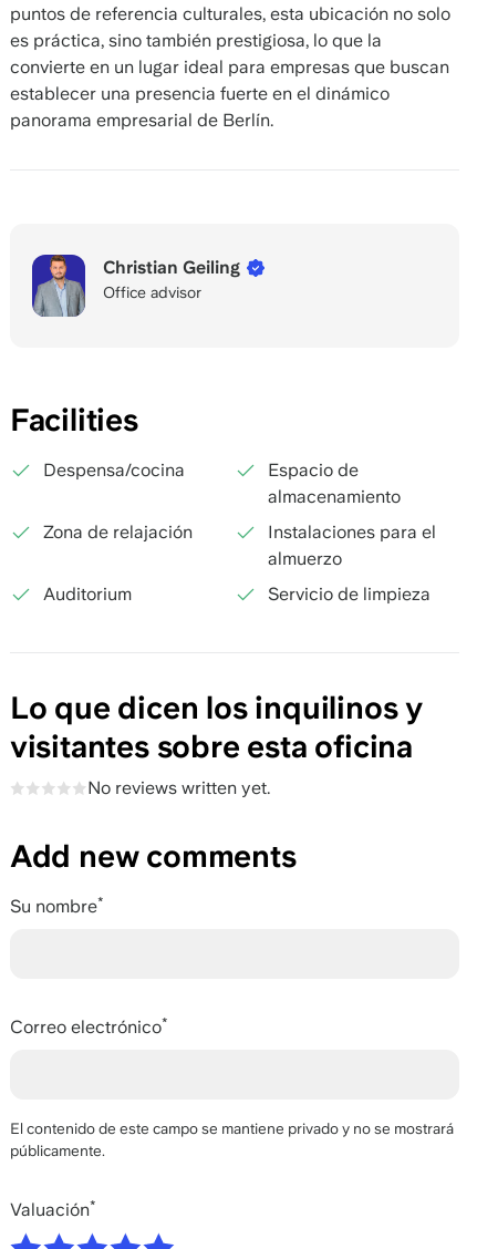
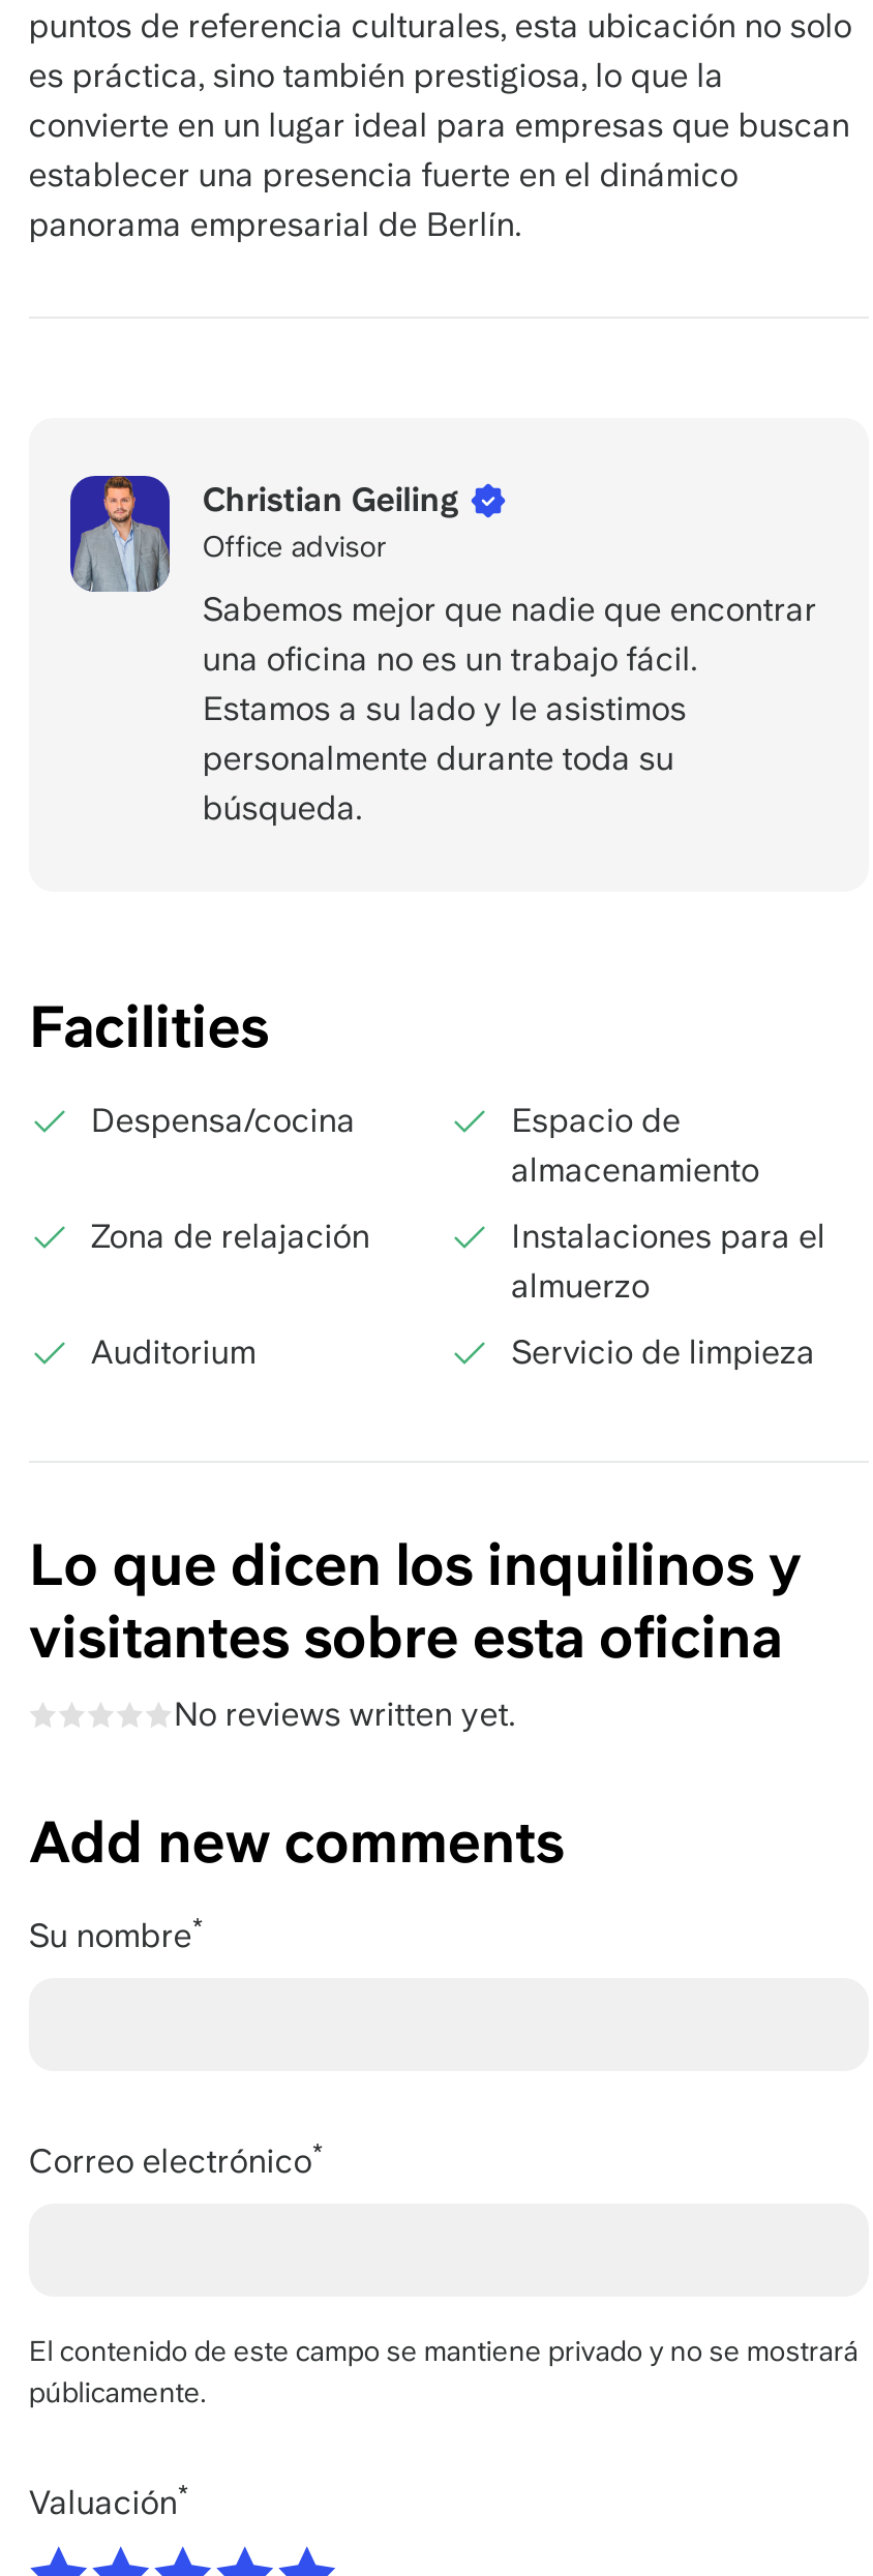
none -> [202,590,817,828] Sabemos mejor que nadie que encontrar | una oficina no es un trabajo fácil. | Estamos a su lado y le asistimos | personalmente durante toda su | búsqueda.

